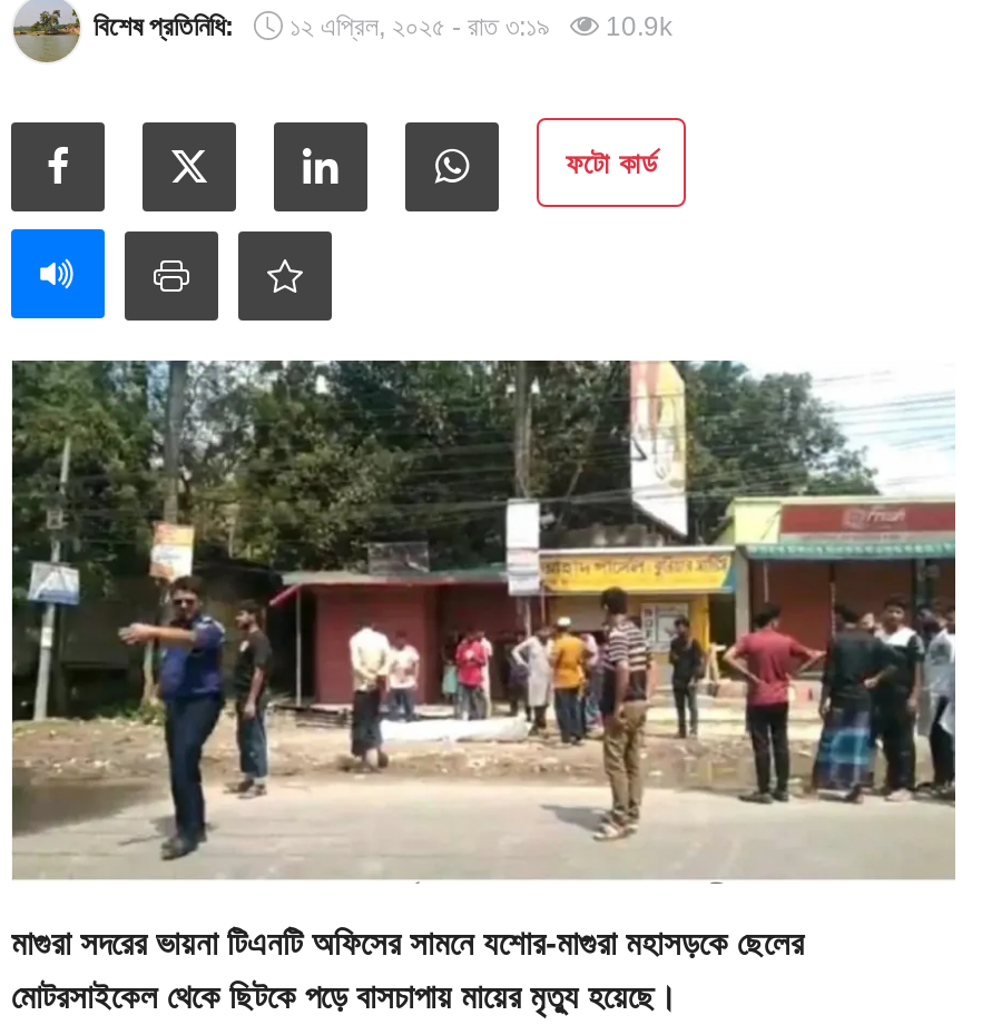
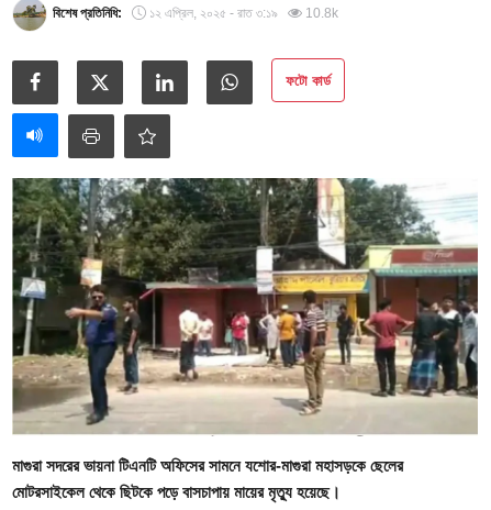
[94,12,672,43] বিশেষ প্রতিনিধি: ১২ এপ্রিল, ২০২৫ - রাত ৩:১৯ 10.9k -> [53,6,338,21] বিশেষ প্রতিনিধি: ১২ এপ্রিল, ২০২৫ - রাত ৩:১৯ 10.8k

